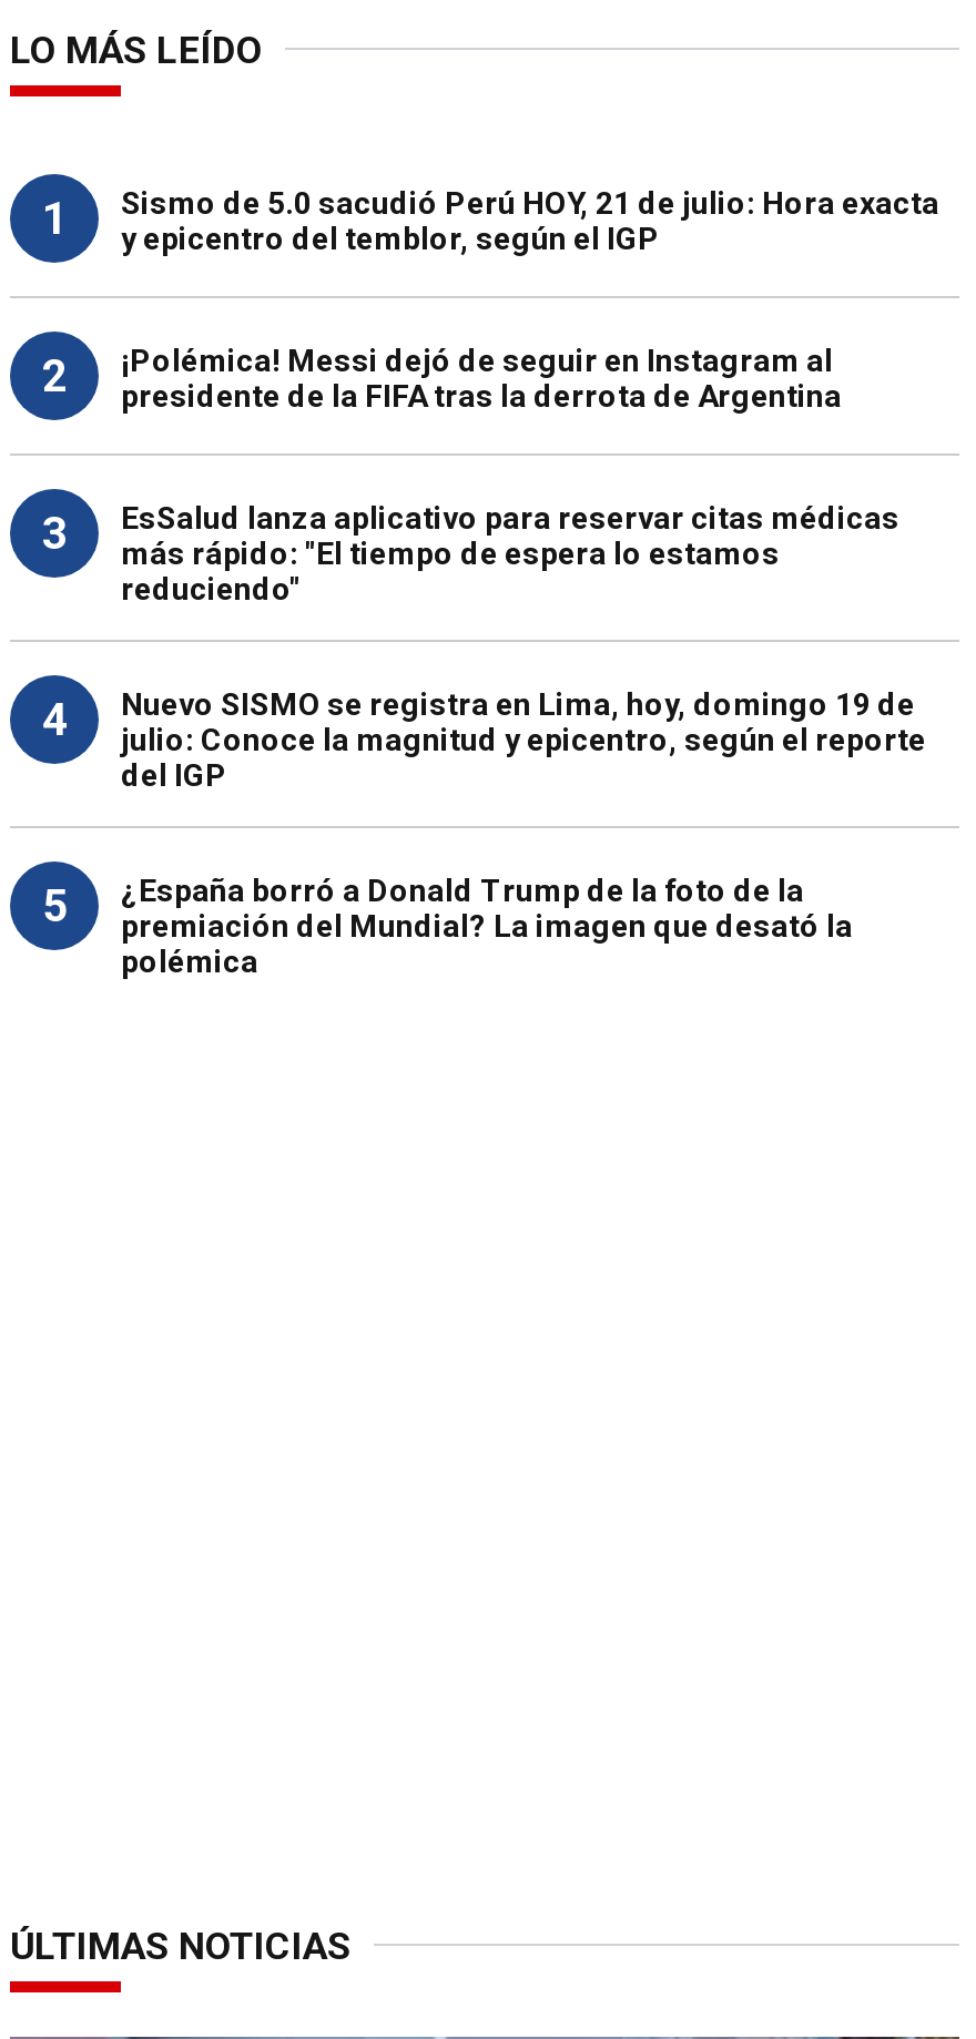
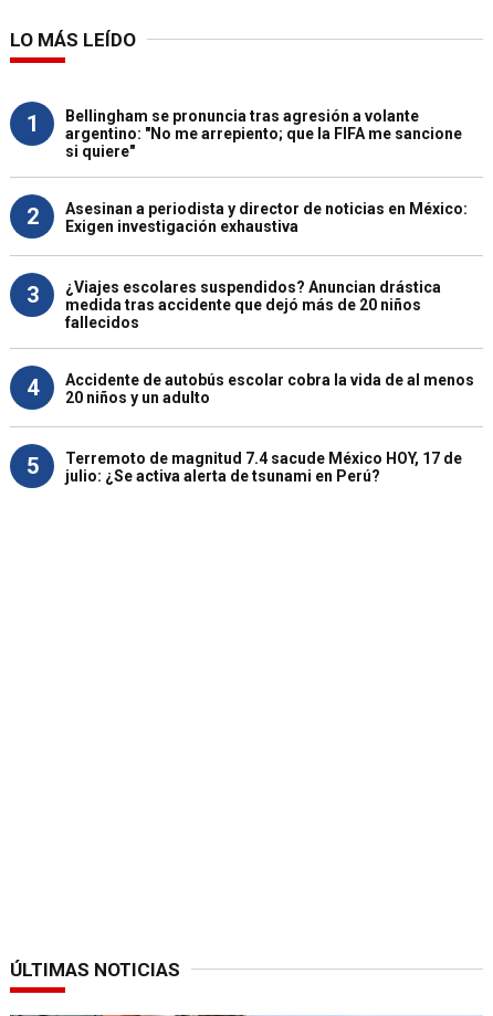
[121,184,939,255] Sismo de 5.0 sacudió Perú HOY, 21 de julio: Hora exacta | y epicentro del temblor, según el IGP -> [65,107,462,160] Bellingham se pronuncia tras agresión a volante | argentino: "No me arrepiento; que la FIFA me sancione | si quiere"
[121,342,842,413] ¡Polémica! Messi dejó de seguir en Instagram al | presidente de la FIFA tras la derrota de Argentina -> [65,199,468,235] Asesinan a periodista y director de noticias en México: | Exigen investigación exhaustiva
[121,499,899,606] EsSalud lanza aplicativo para reservar citas médicas | más rápido: "El tiempo de espera lo estamos | reduciendo" -> [65,278,441,331] ¿Viajes escolares suspendidos? Anuncian drástica | medida tras accidente que dejó más de 20 niños | fallecidos
[121,685,926,792] Nuevo SISMO se registra en Lima, hoy, domingo 19 de | julio: Conoce la magnitud y epicentro, según el reporte | del IGP -> [65,371,474,406] Accidente de autobús escolar cobra la vida de al menos | 20 niños y un adulto
[121,872,853,978] ¿España borró a Donald Trump de la foto de la | premiación del Mundial? La imagen que desató la | polémica -> [65,449,462,484] Terremoto de magnitud 7.4 sacude México HOY, 17 de | julio: ¿Se activa alerta de tsunami en Perú?

